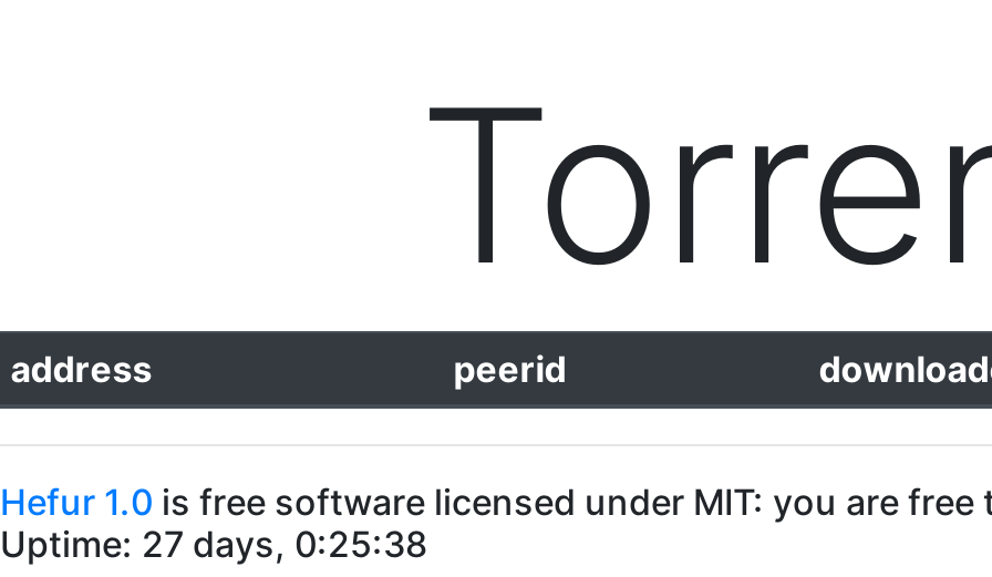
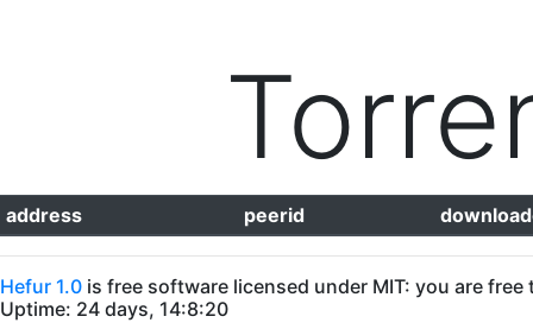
[0,522,427,566] Uptime: 27 days, 0:25:38 -> [0,297,228,321] Uptime: 24 days, 14:8:20

